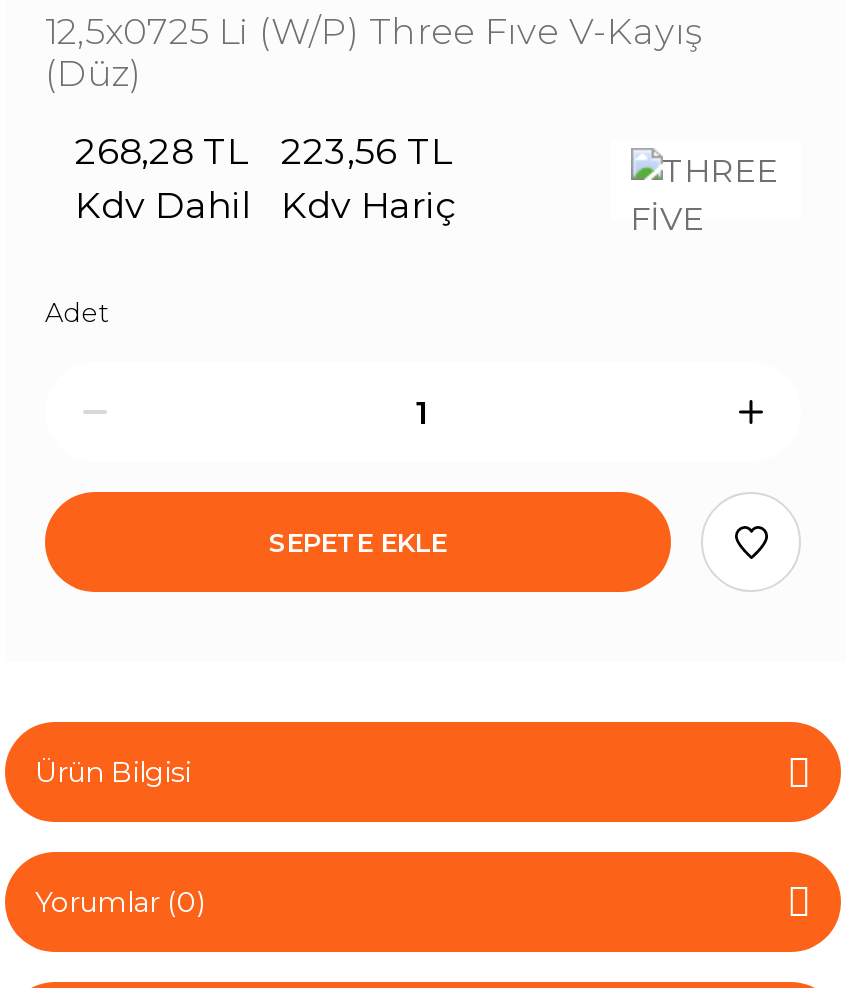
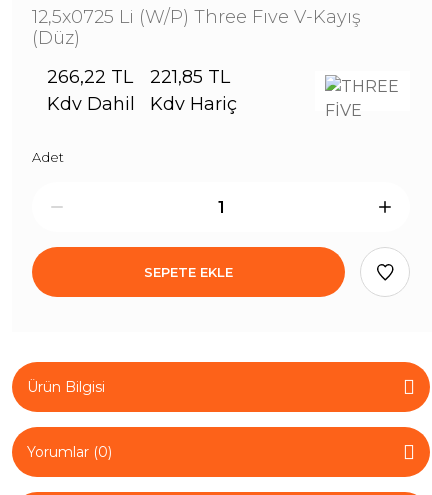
[75,130,247,174] 268,28 TL -> [47,66,133,88] 266,22 TL
[281,130,451,174] 223,56 TL -> [150,66,230,88] 221,85 TL

